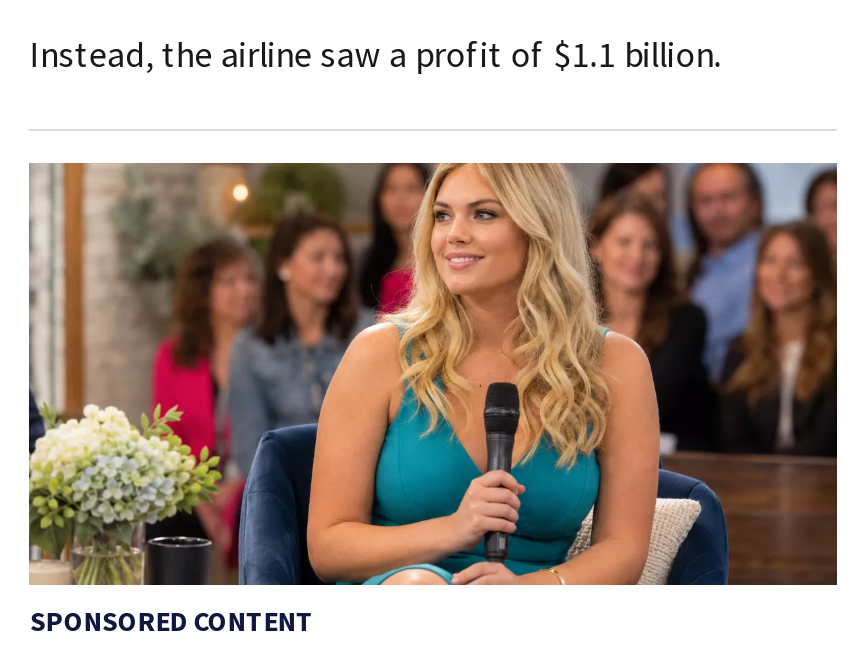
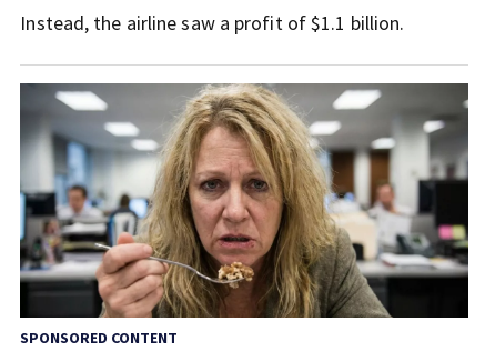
[27,161,839,587] [image] -> [19,83,469,319] [image]

